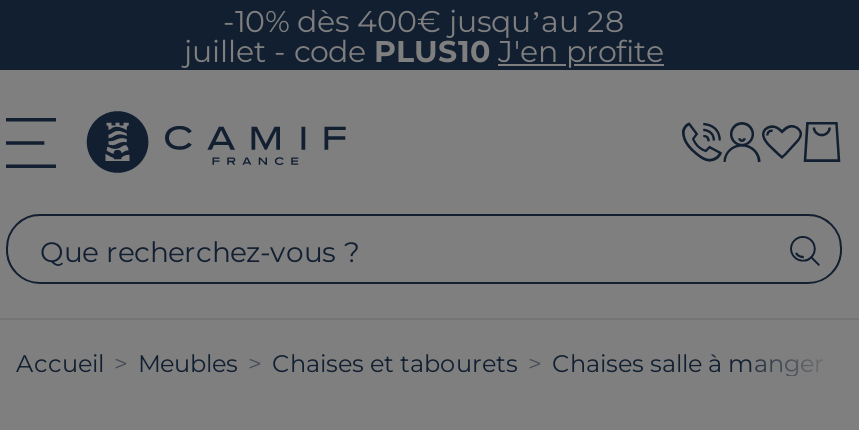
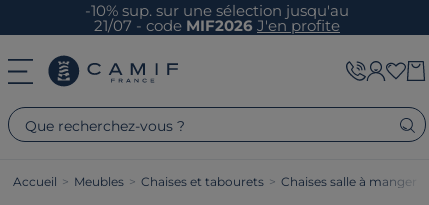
[184,1,664,69] -10% dès 400€ jusqu’au 28 | juillet - codePLUS10 J'en profite -> [85,0,349,34] -10% sup. sur une sélection jusqu'au | 21/07 - codeMIF2026 J'en profite

